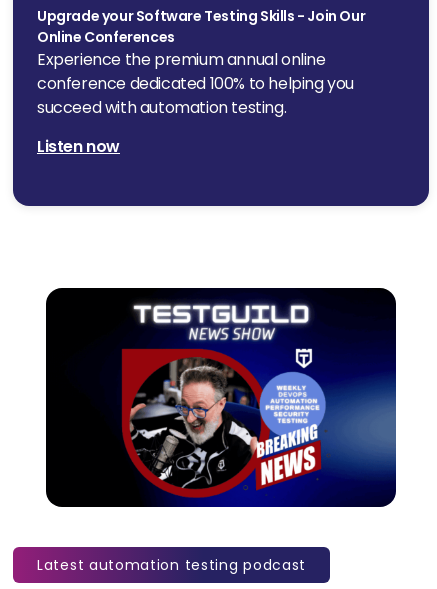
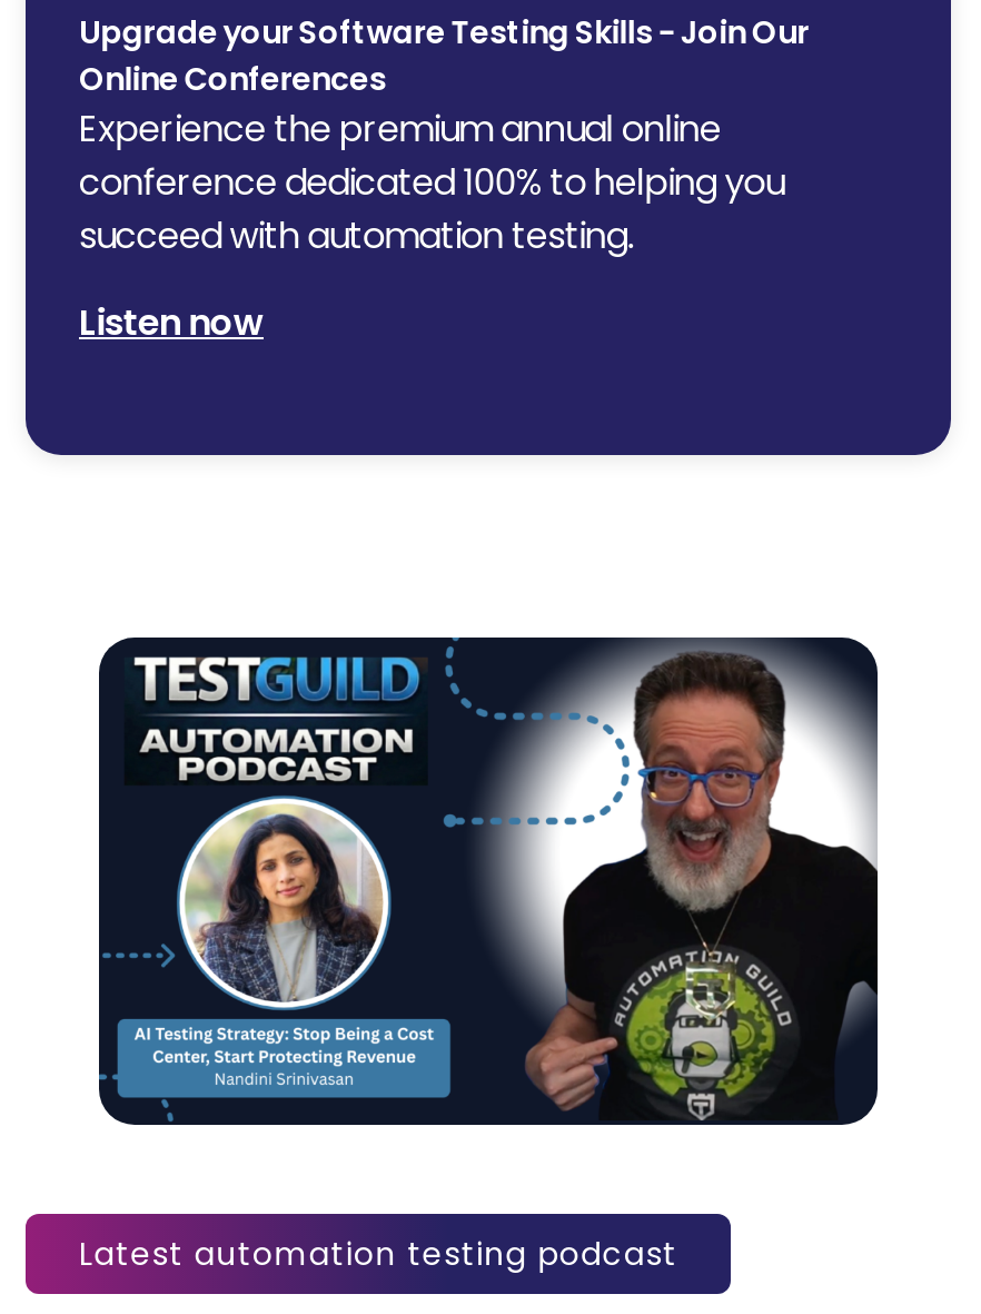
[45,288,397,507] [image] -> [97,635,880,1125] [image]

